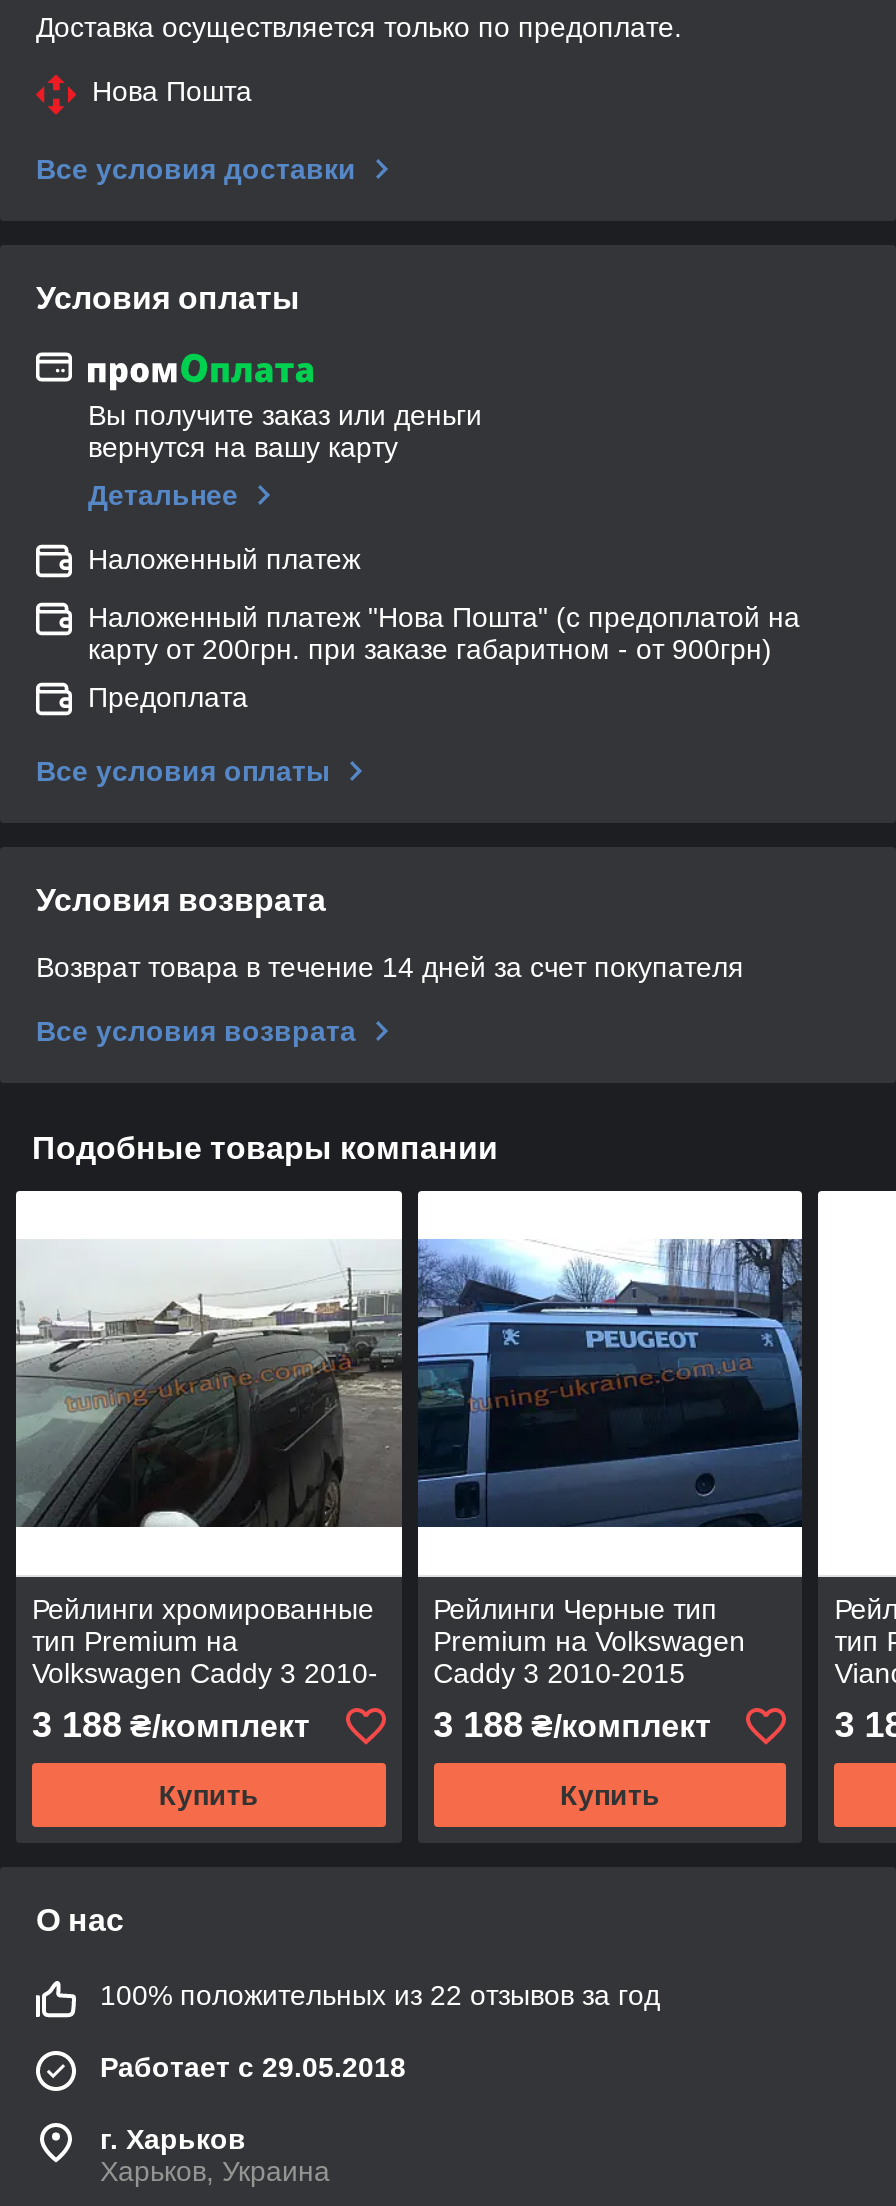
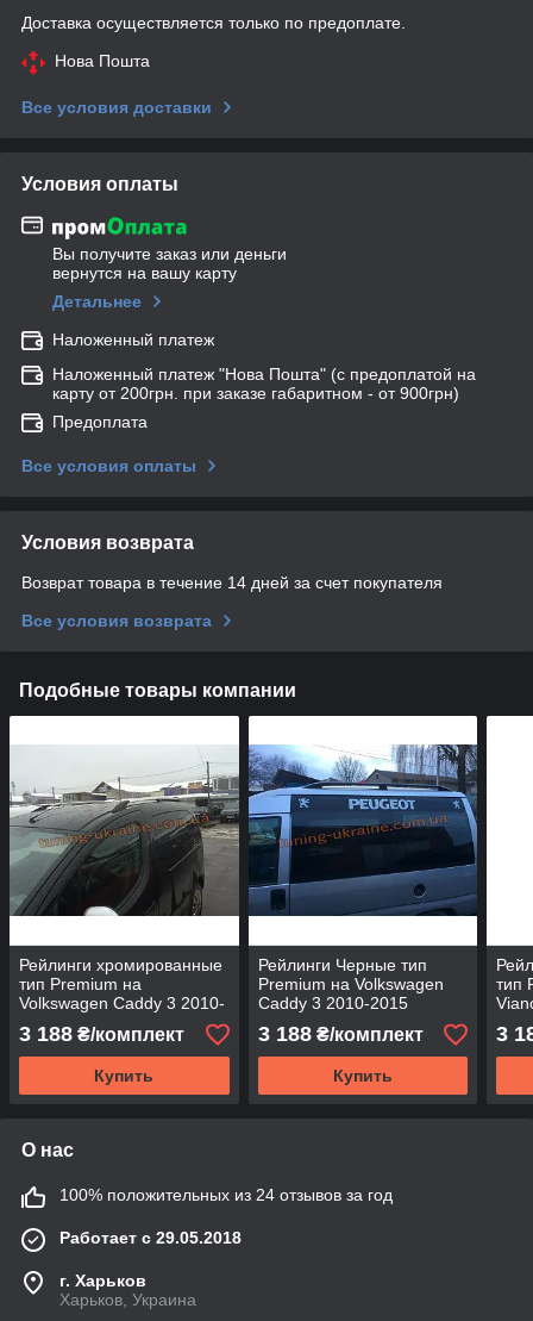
[100,1980,660,2012] 100% положительных из 22 отзывов за год -> [59,1186,393,1205] 100% положительных из 24 отзывов за год

